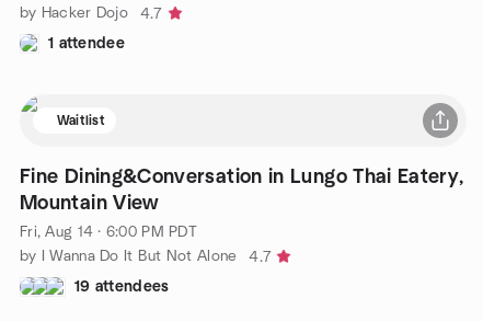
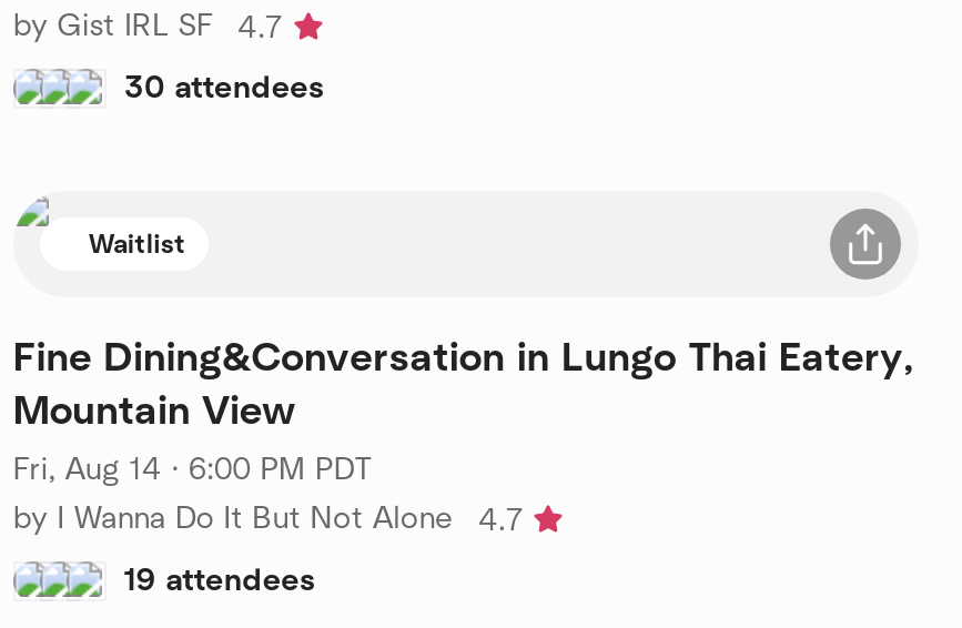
[20,5,128,20] by Hacker Dojo -> [13,10,213,41] by Gist IRL SF
[48,36,125,51] 1 attendee -> [124,72,325,103] 30 attendees

